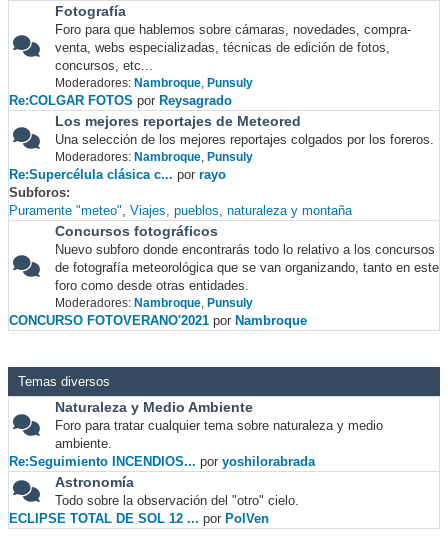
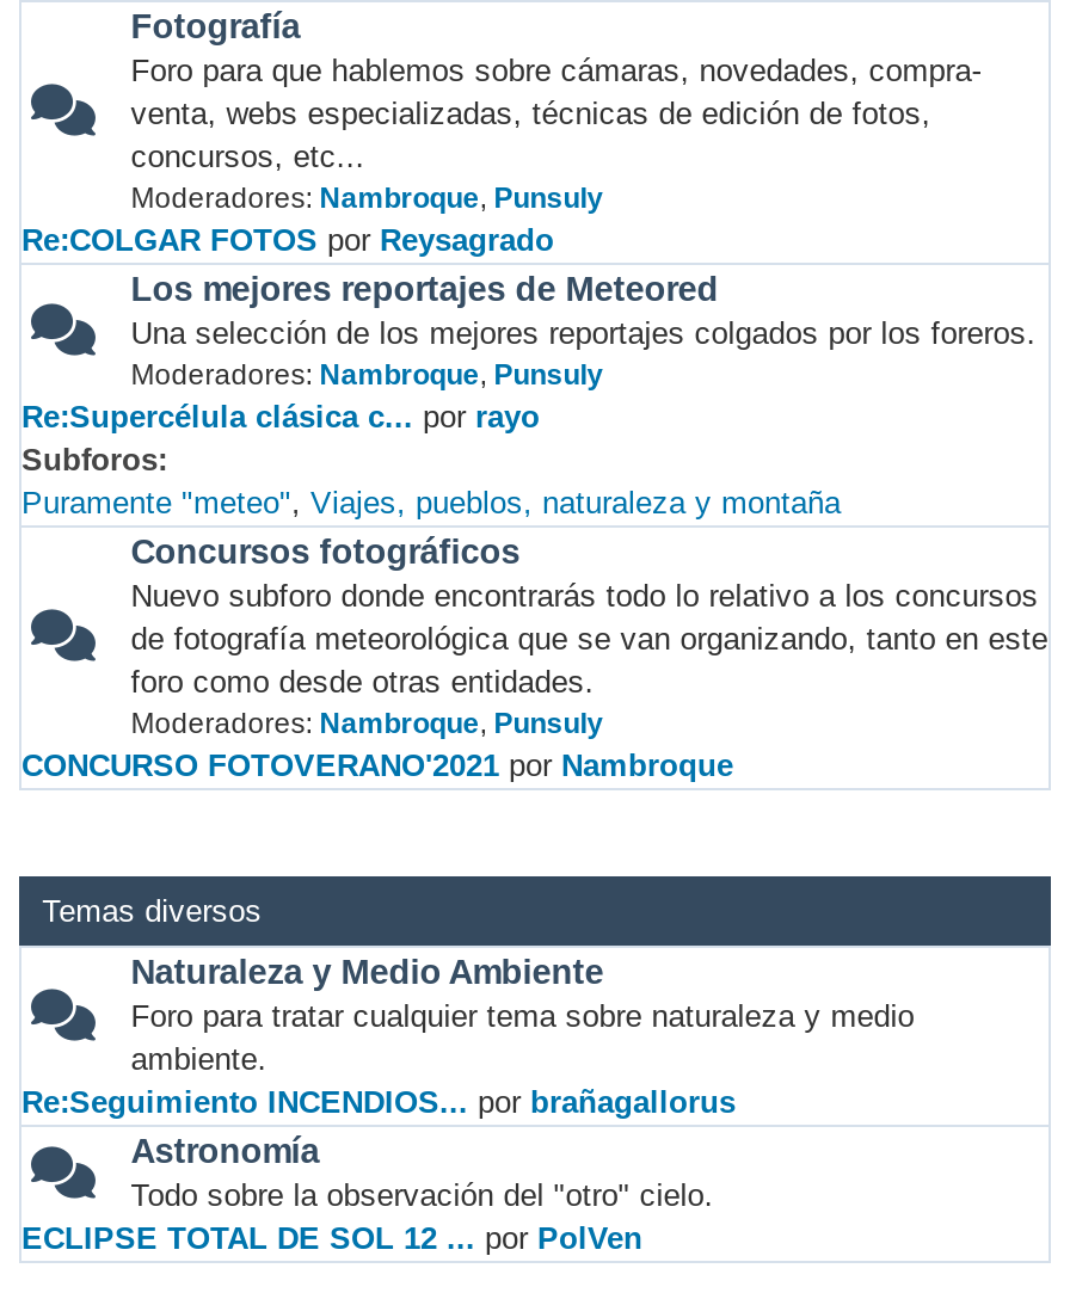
[9,454,315,469] Re:Seguimiento INCENDIOS... por yoshilorabrada -> [21,1083,736,1119] Re:Seguimiento INCENDIOS... por brañagallorus

